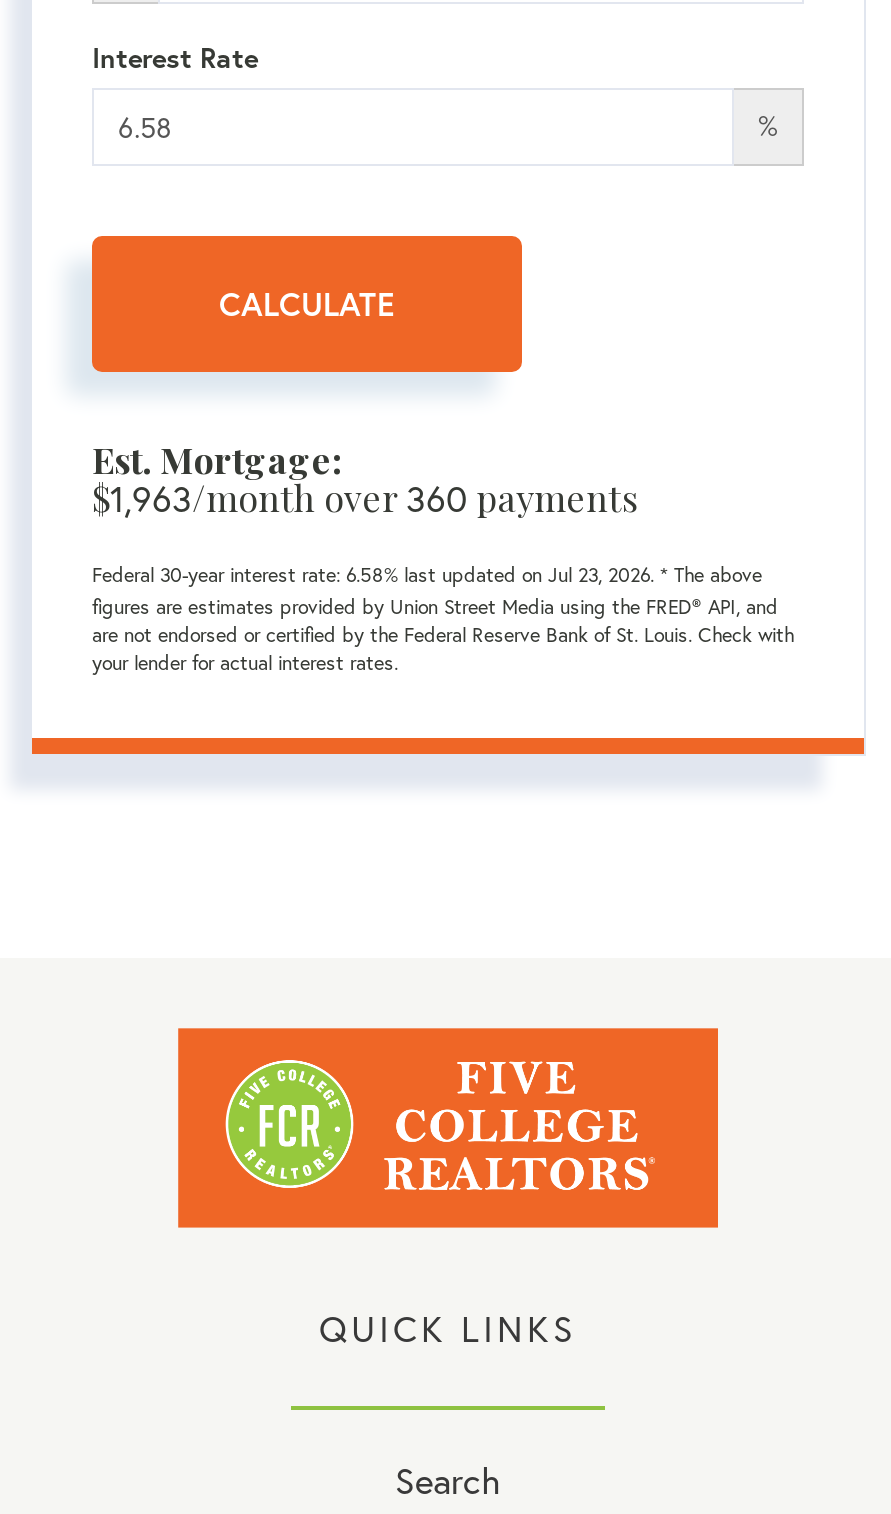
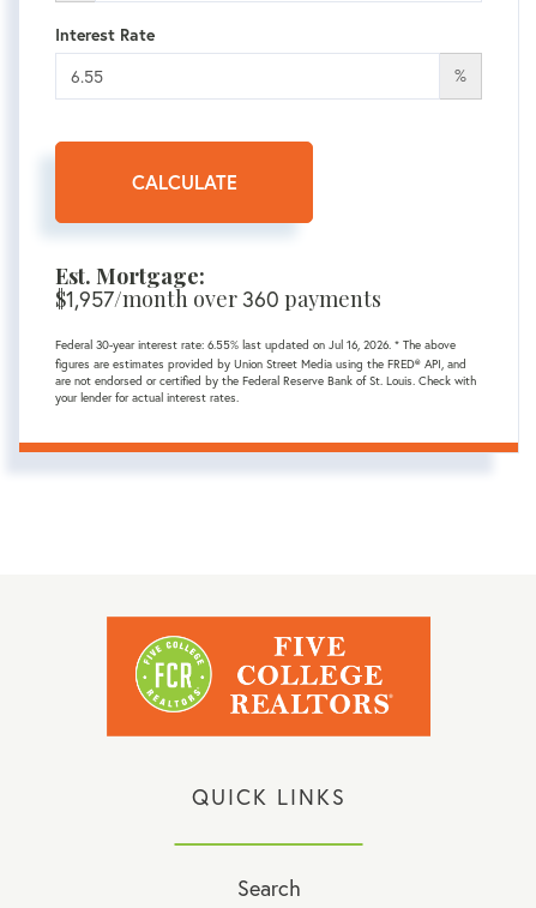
[92,475,638,523] $1,963/month over 360 payments -> [55,285,381,314] $1,957/month over 360 payments
[92,563,762,589] Federal 30-year interest rate: 6.58% last updated on Jul 23, 2026. * The above -> [55,338,456,353] Federal 30-year interest rate: 6.55% last updated on Jul 16, 2026. * The above

